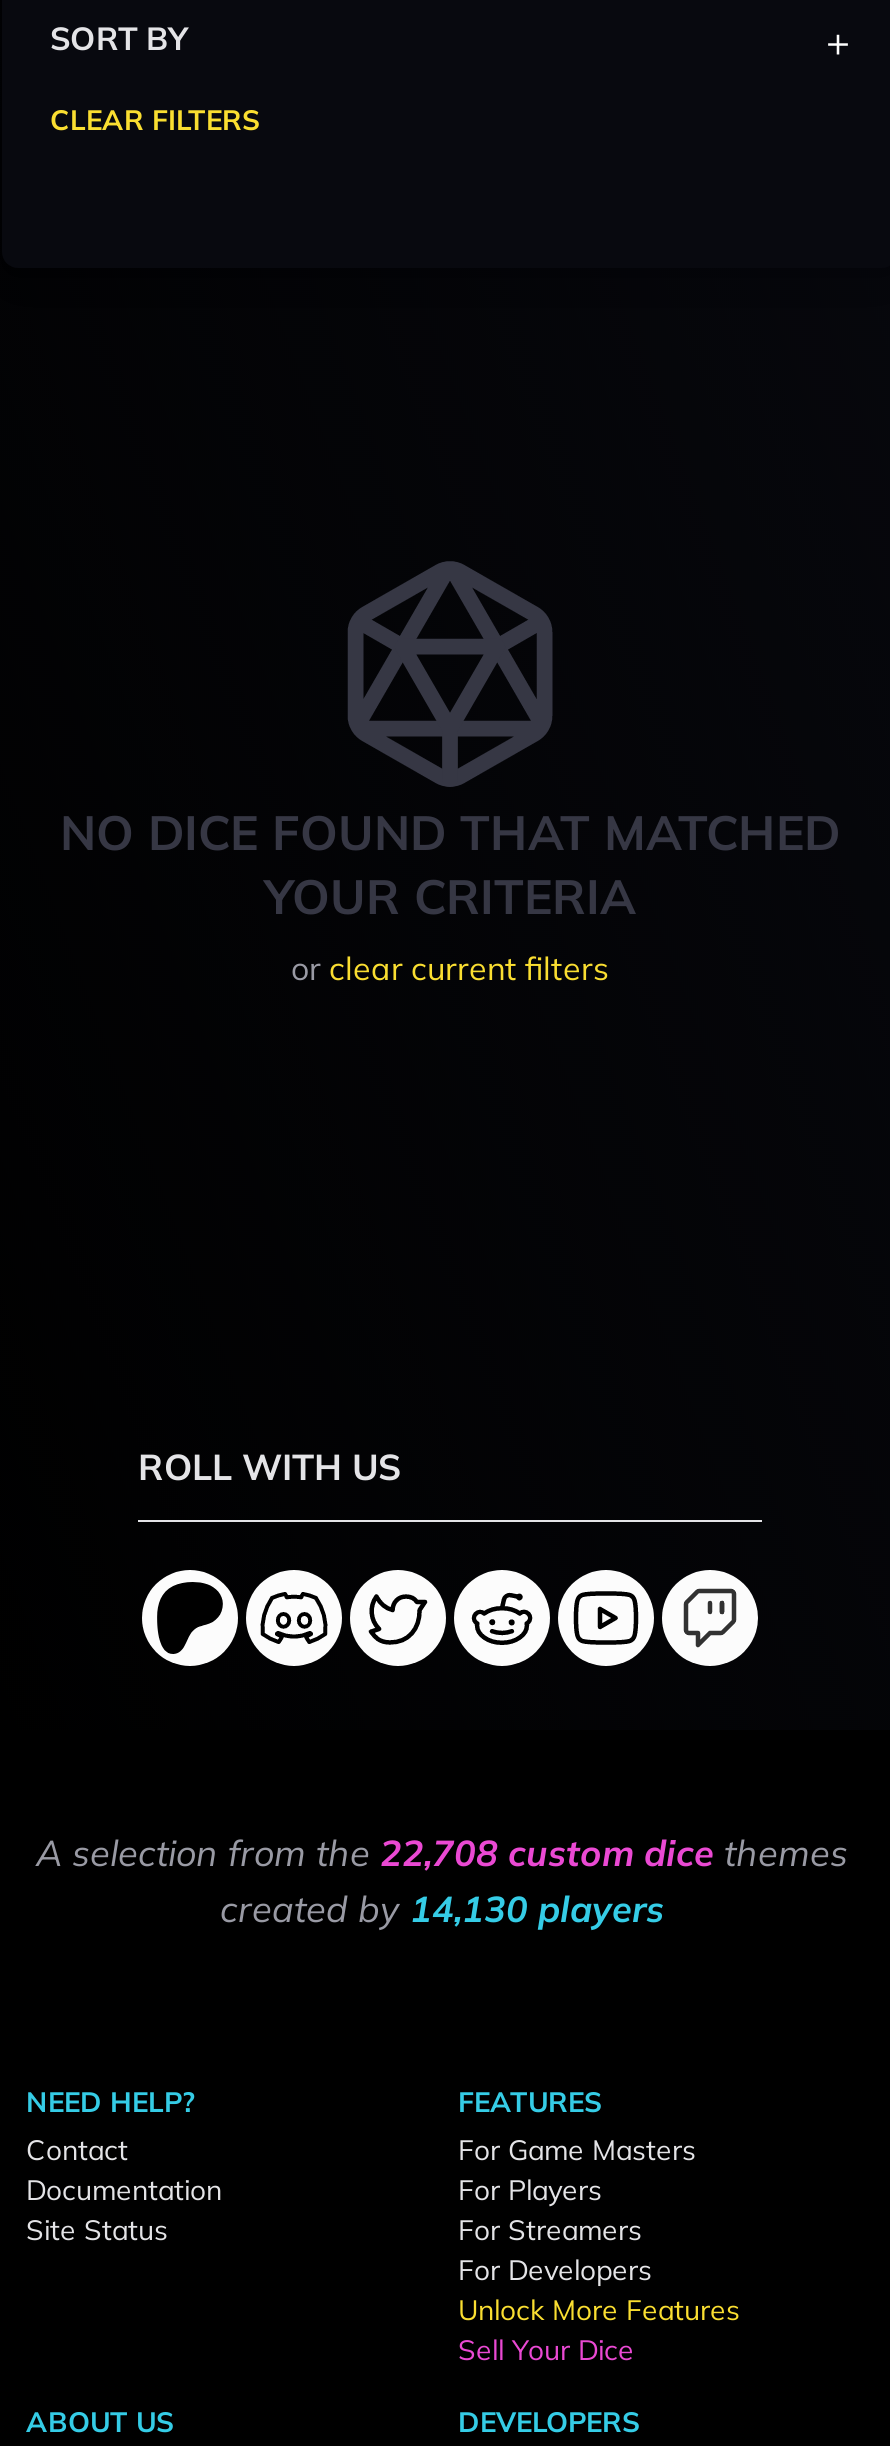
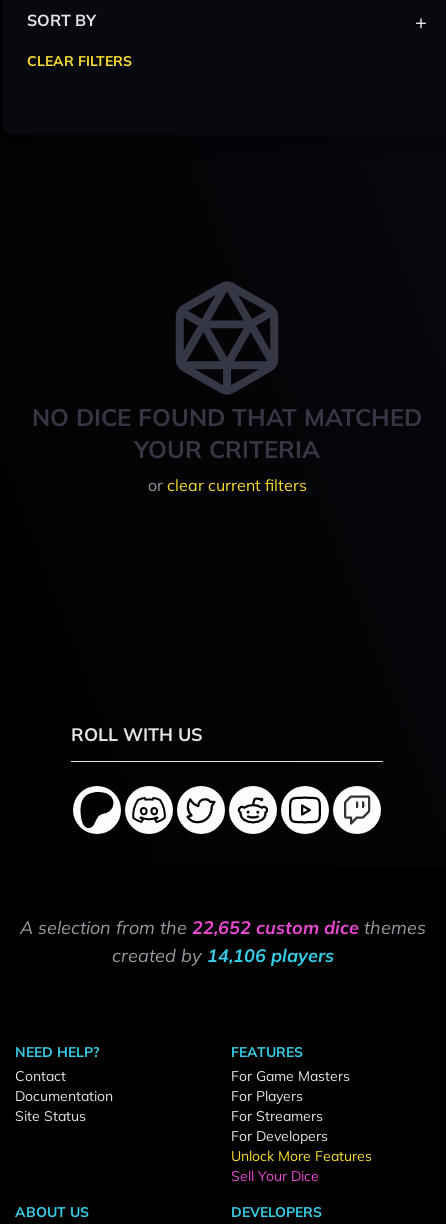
[36,1830,848,1876] A selection from the 22,708 custom dice themes -> [20,916,426,939] A selection from the 22,652 custom dice themes
[220,1886,664,1932] created by 14,130 players -> [112,944,334,967] created by 14,106 players

